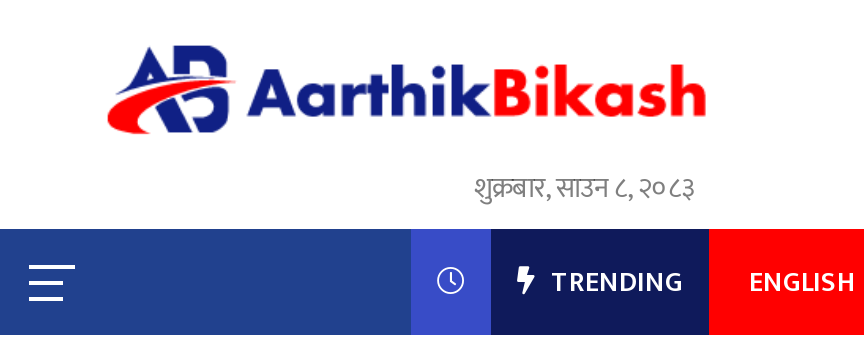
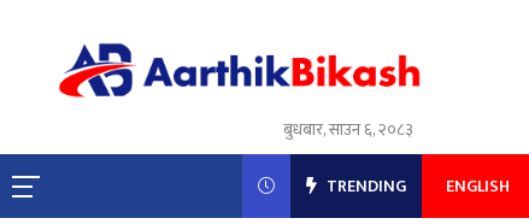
[474,165,696,211] शुक्रबार, साउन ८, २०८३ -> [284,116,414,143] बुधबार, साउन ६, २०८३

